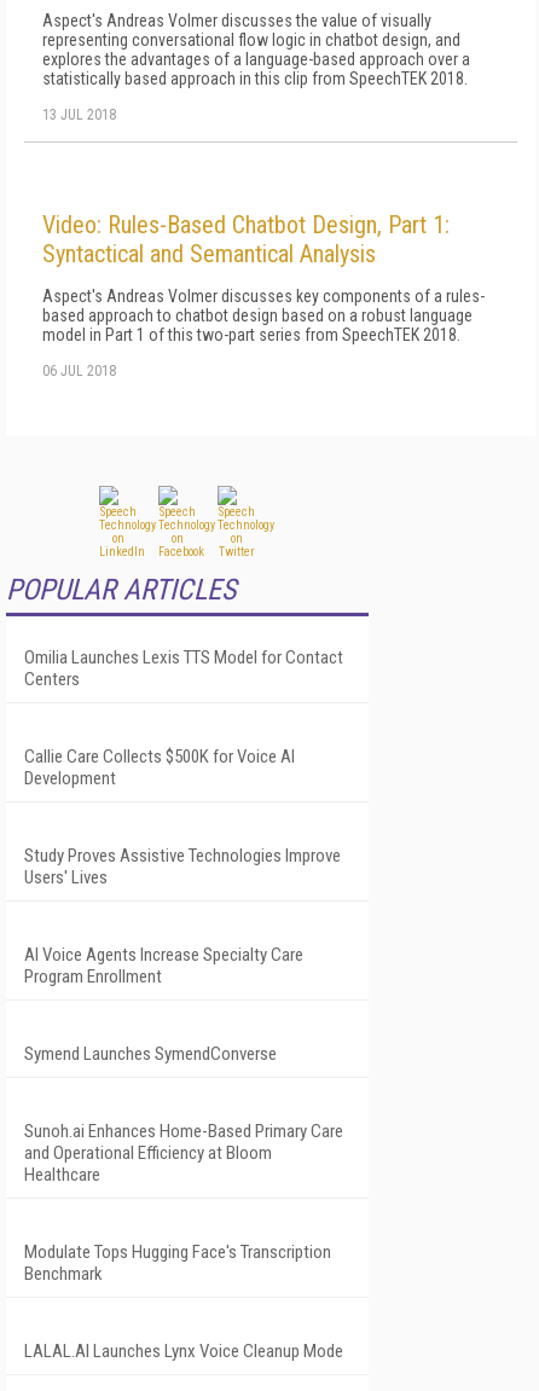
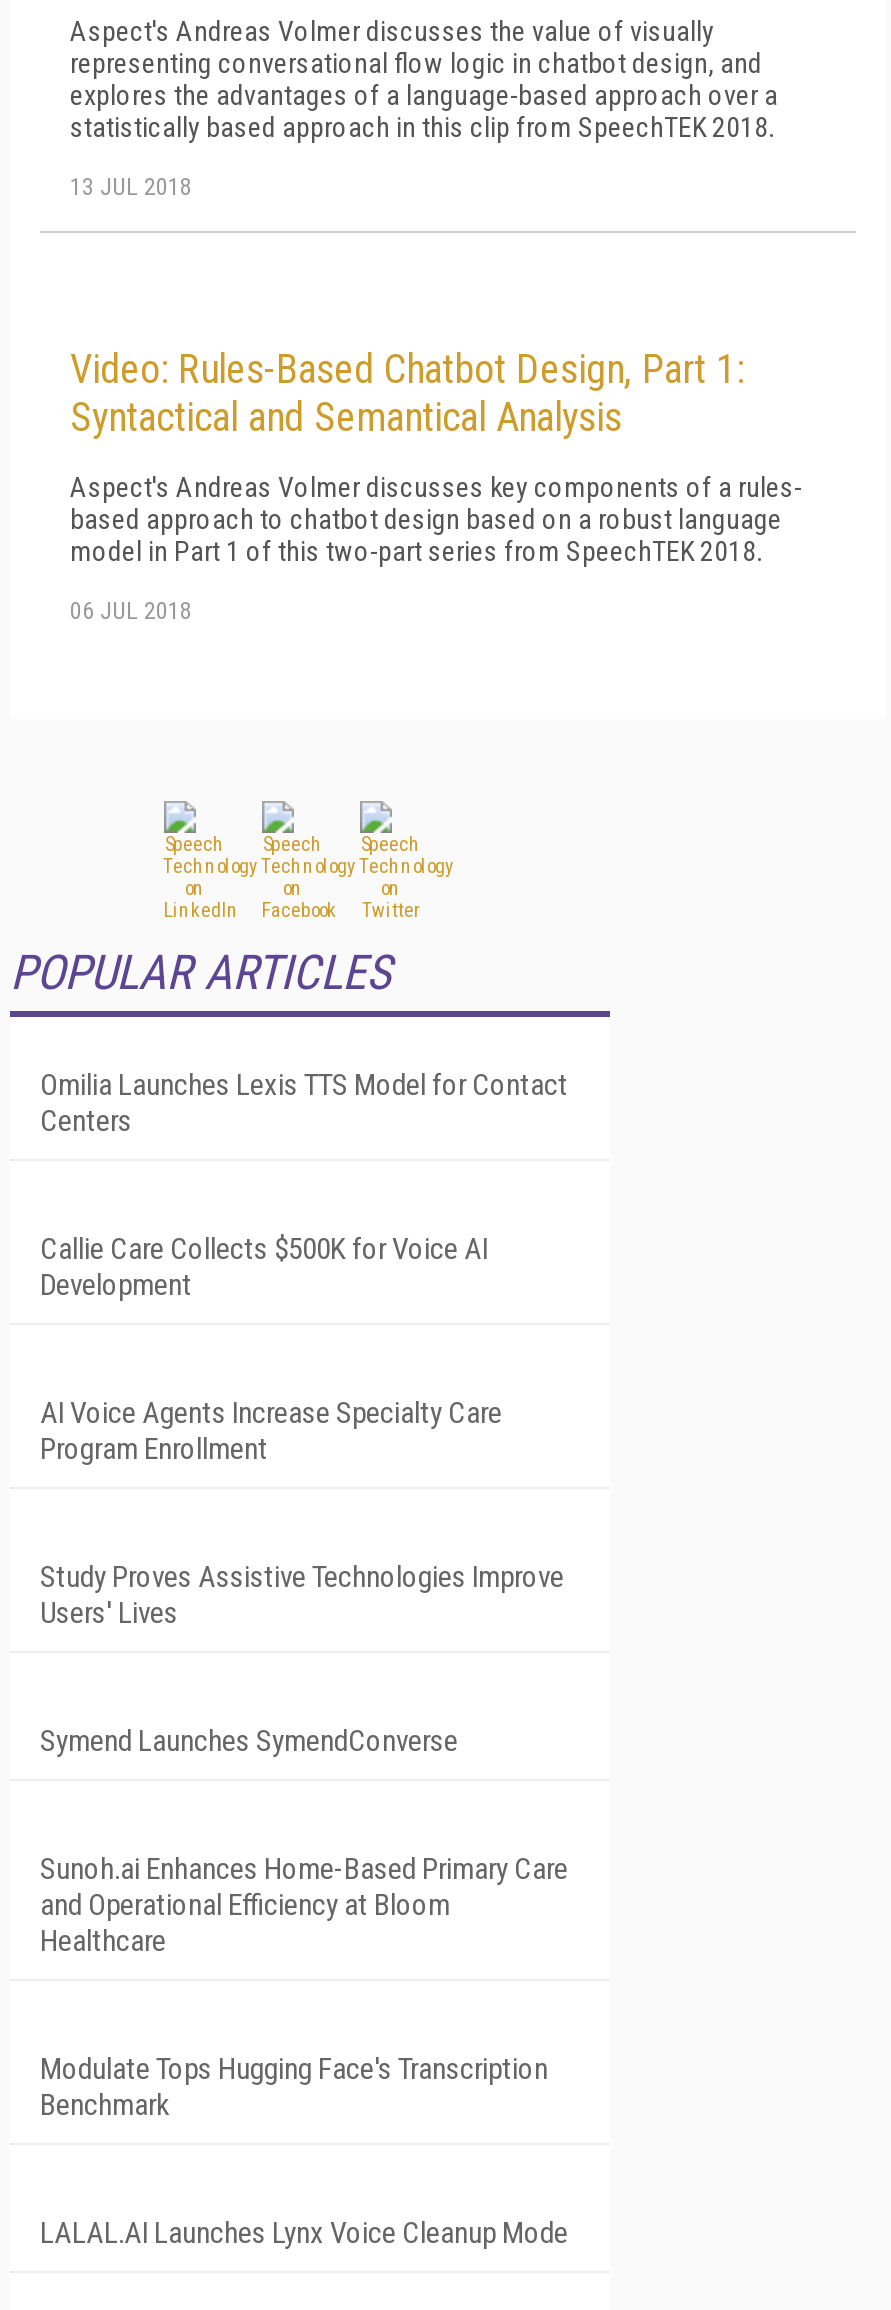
moved [24,844,341,888] -> [40,1558,564,1630]: Study Proves Assistive Technologies Improve | Users' Lives
moved [24,943,303,987] -> [40,1394,502,1466]: AI Voice Agents Increase Specialty Care | Program Enrollment

